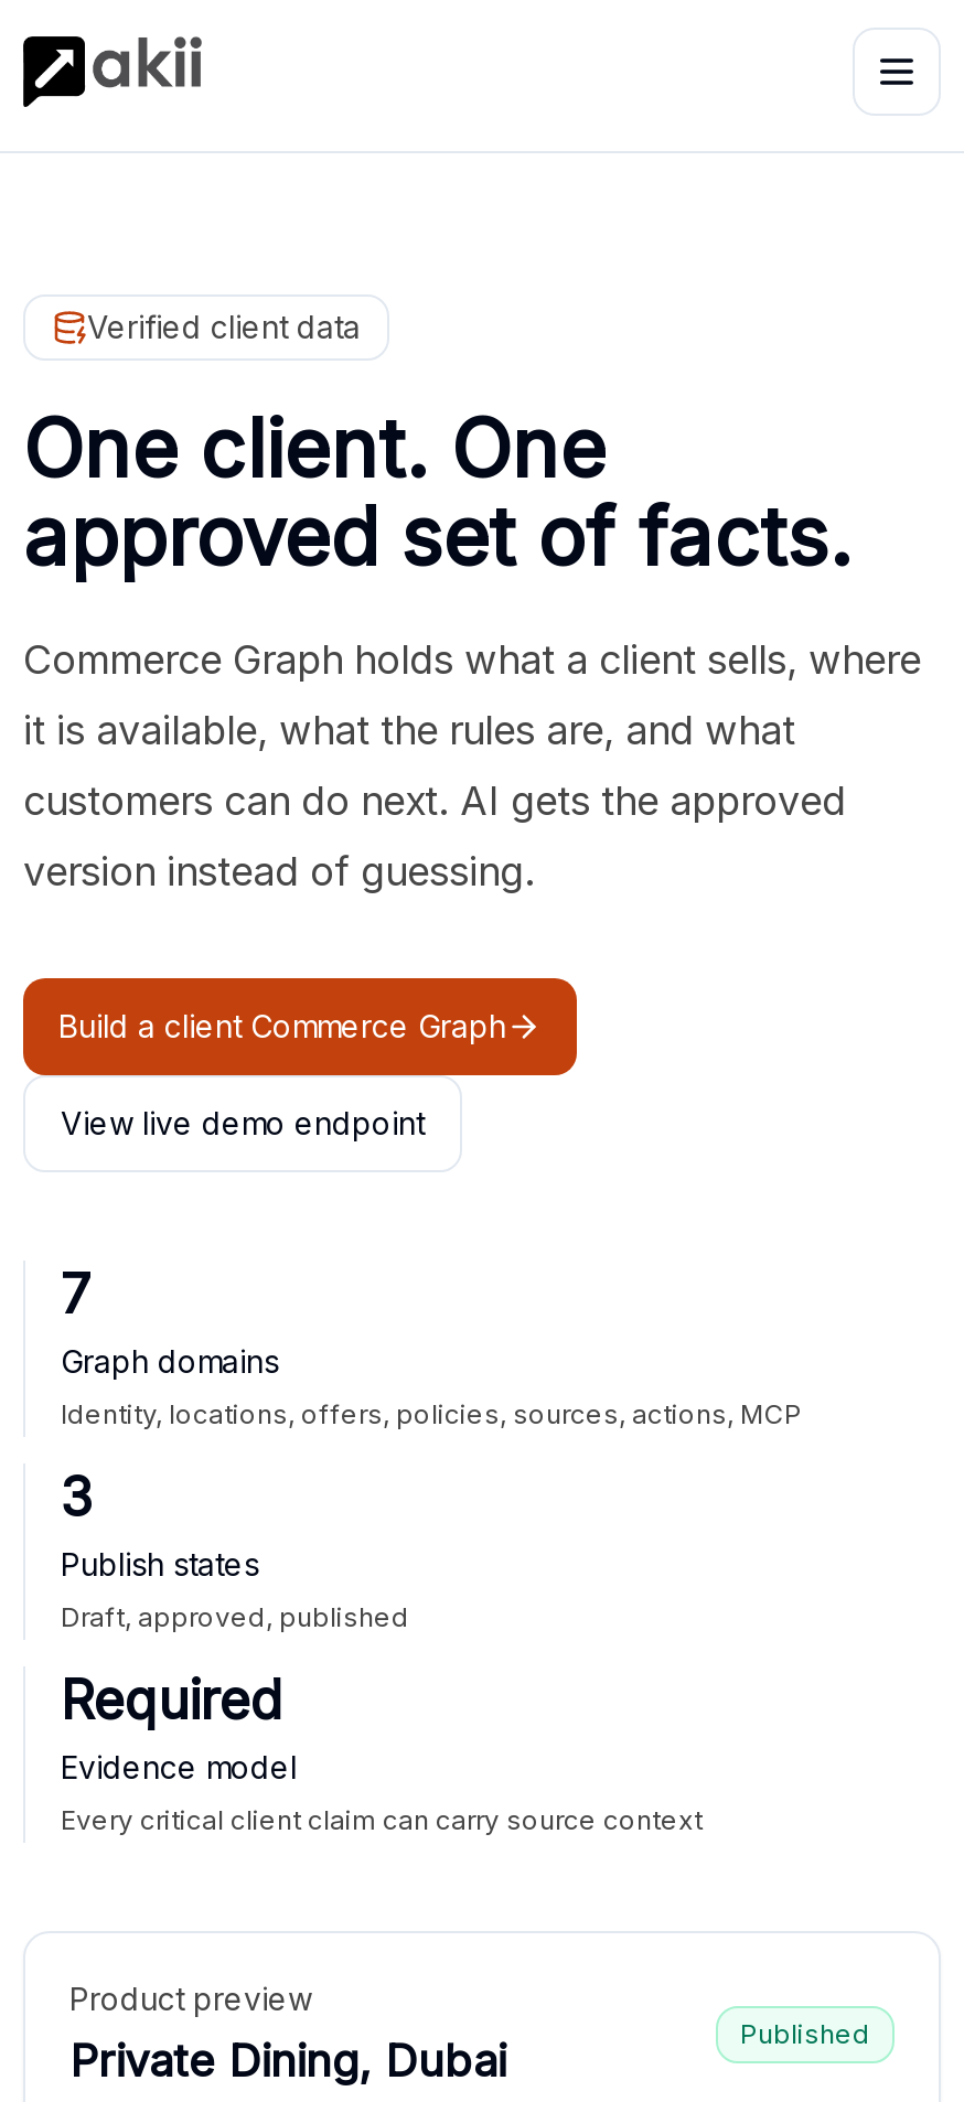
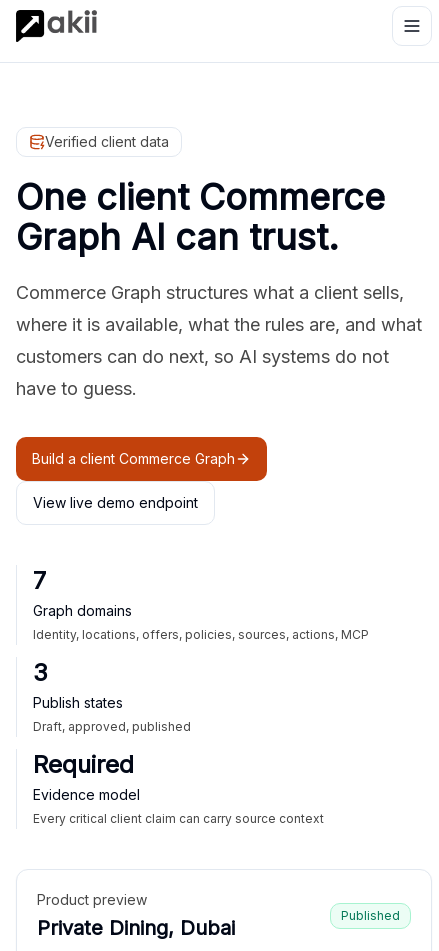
[23,400,853,586] One client. One | approved set of facts. -> [16,175,385,259] One client Commerce | Graph AI can trust.
[23,636,921,683] Commerce Graph holds what a client sells, where -> [16,282,404,303] Commerce Graph structures what a client sells,
[23,707,795,753] it is available, what the rules are, and what -> [16,314,422,335] where it is available, what the rules are, and what
[23,777,846,824] customers can do next. AI gets the approved -> [16,346,389,367] customers can do next, so AI systems do not
[23,848,535,894] version instead of guessing. -> [16,378,137,399] have to guess.

